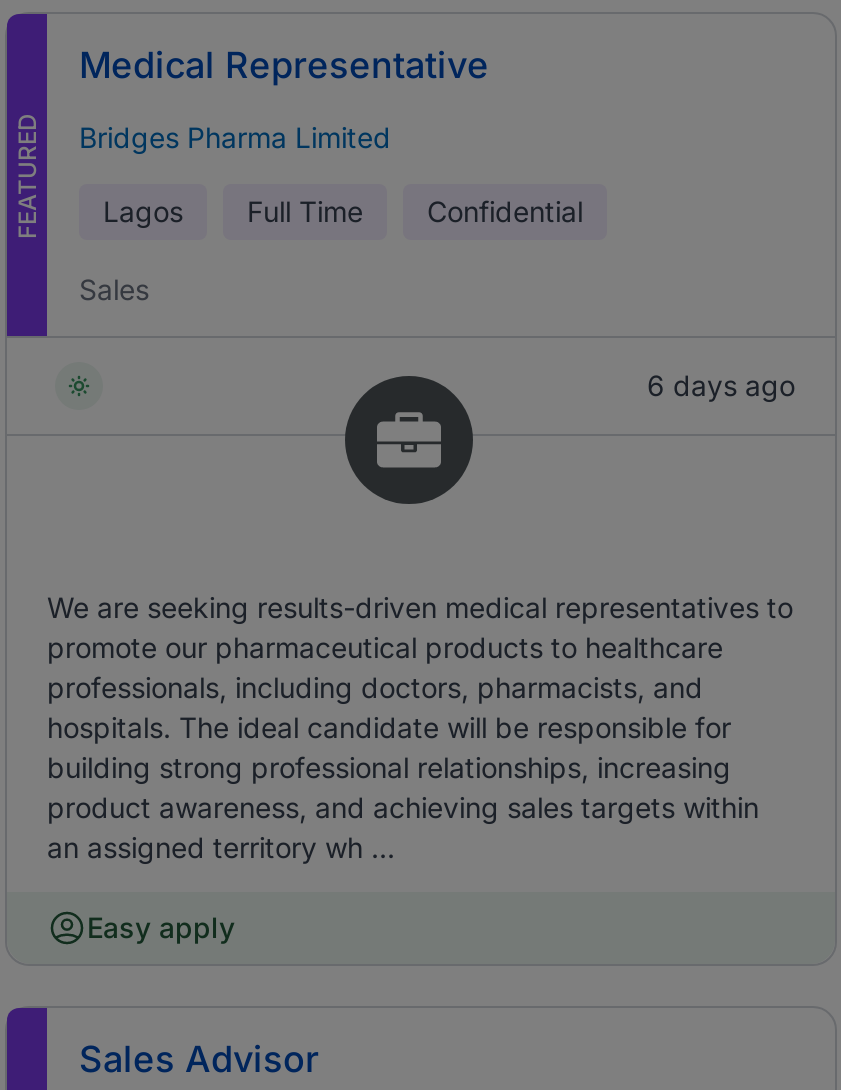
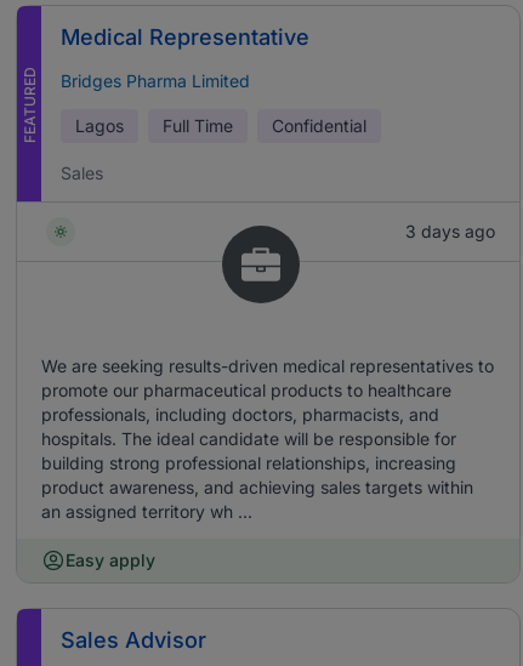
[647,368,795,402] 6 days ago -> [405,221,495,241] 3 days ago

